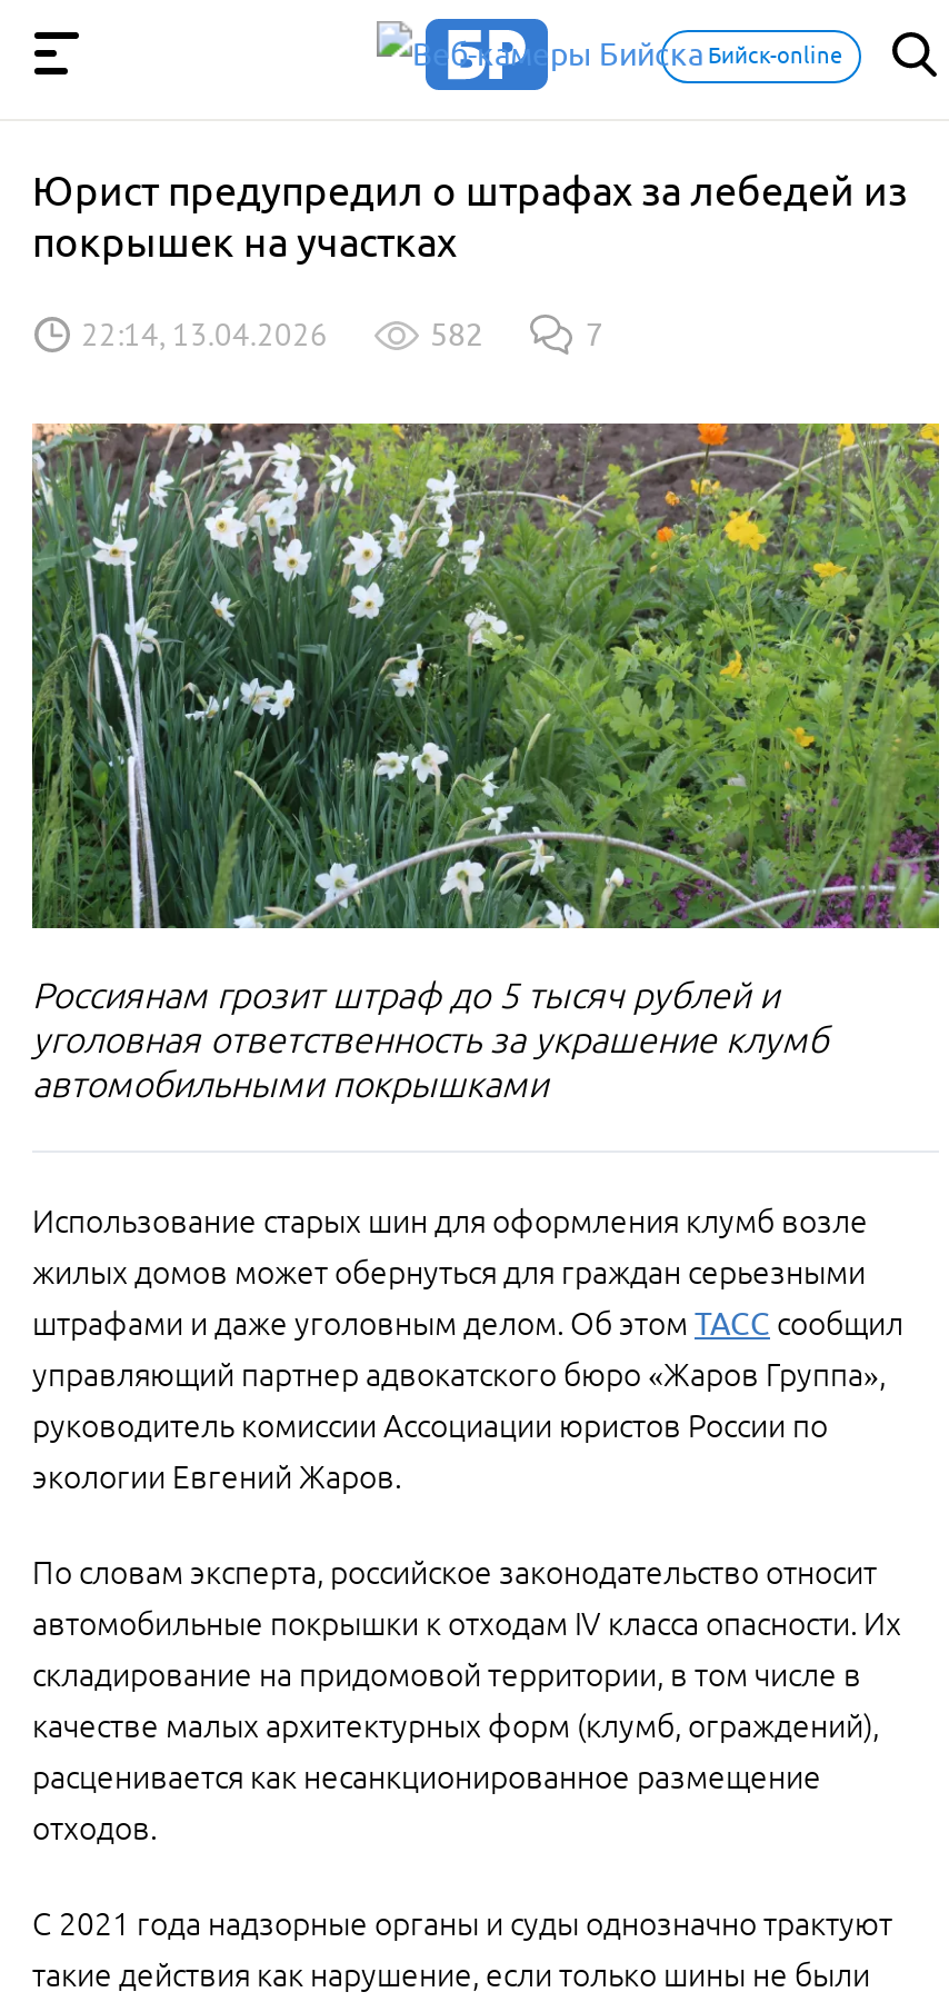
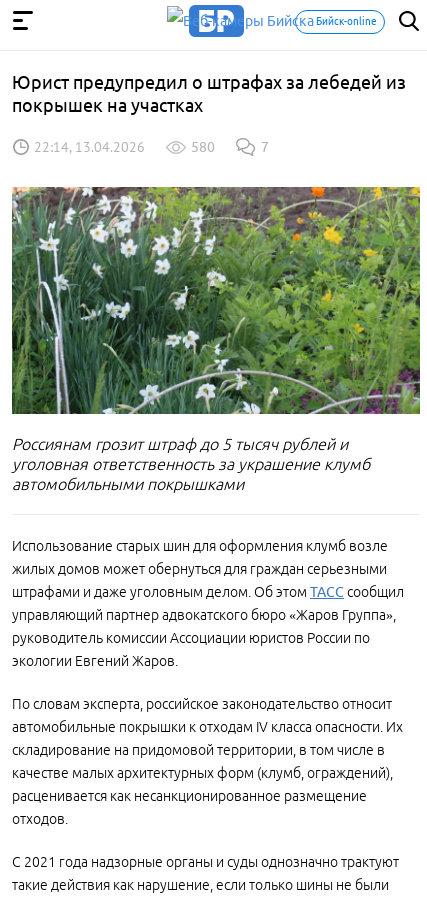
[430,317,483,352] 582 -> [191,139,215,155] 580

